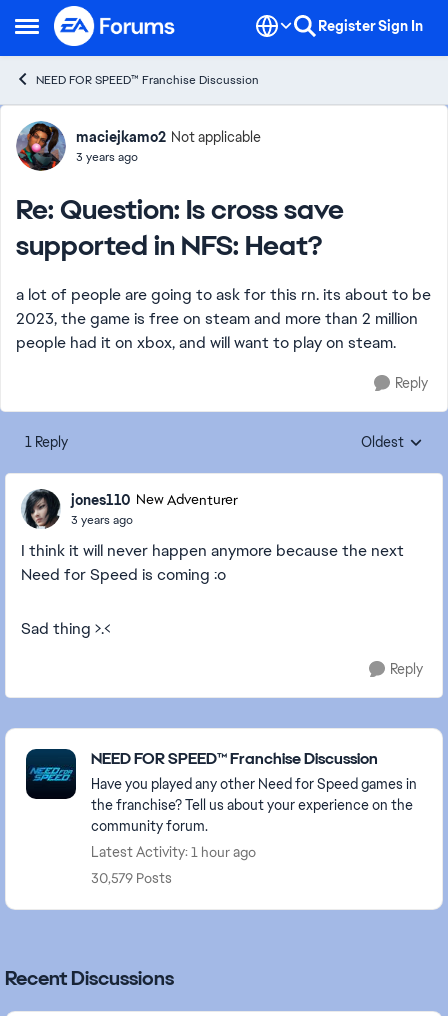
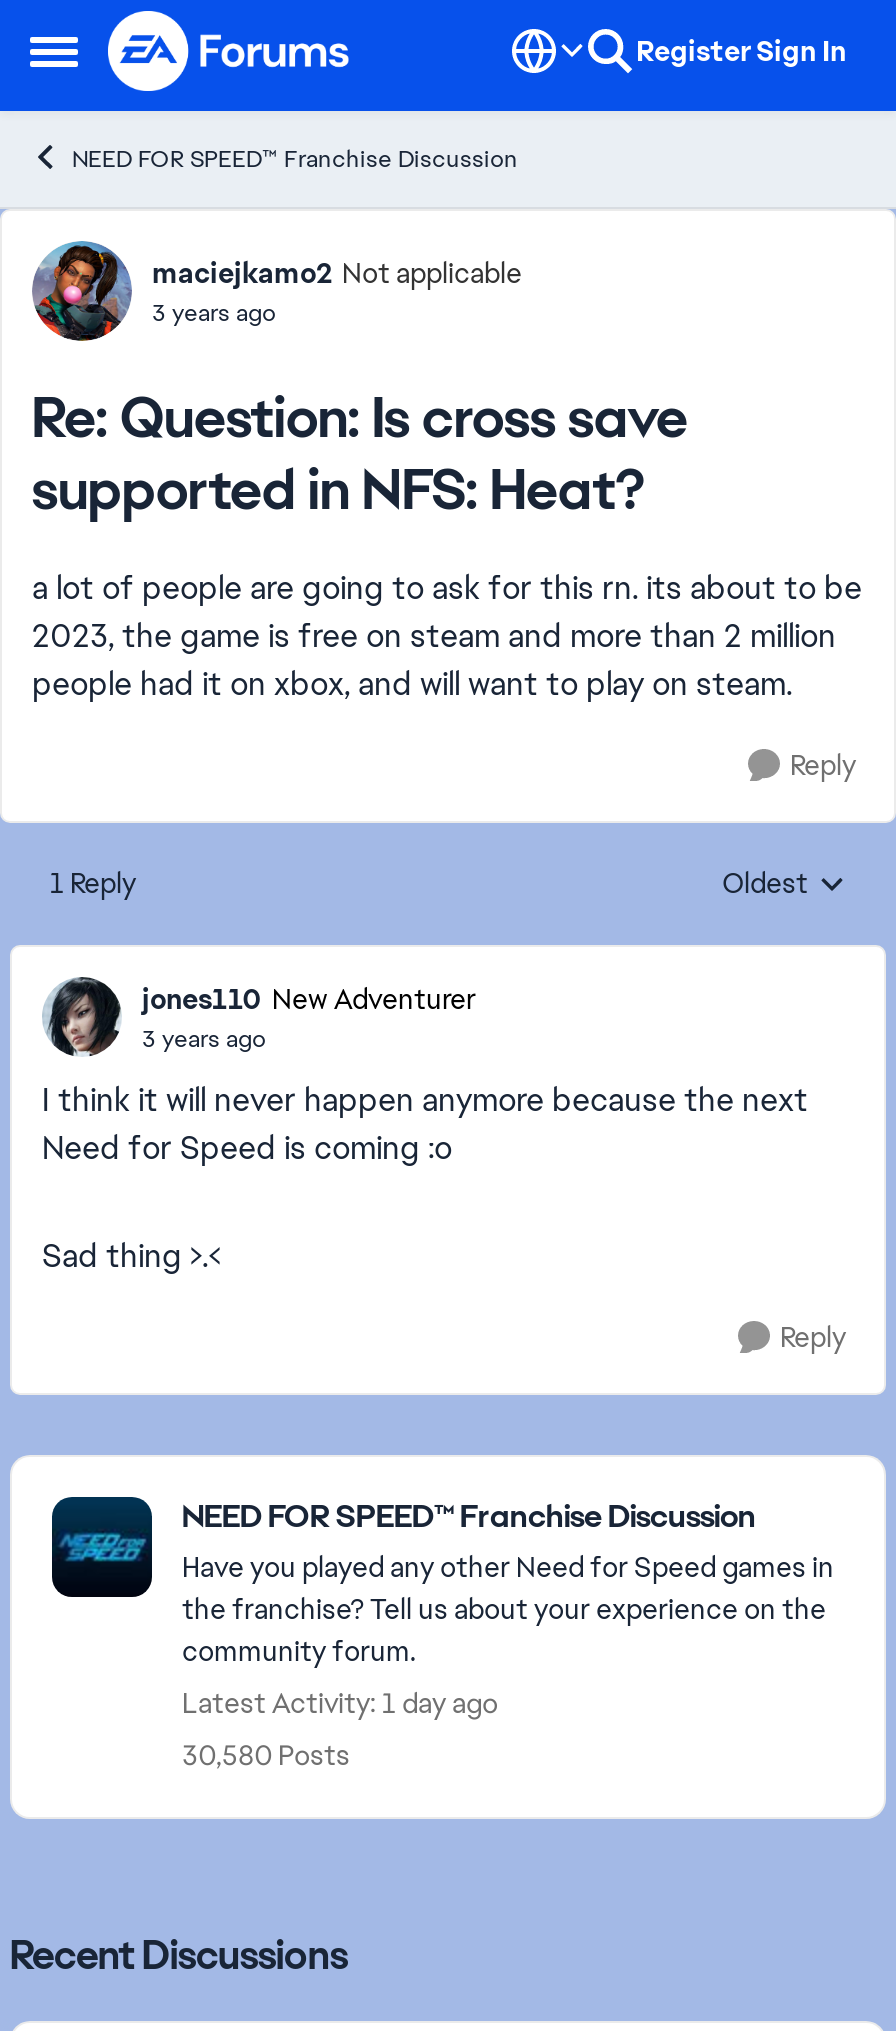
[91,843,256,861] Latest Activity: 1 hour ago -> [182,1685,498,1721] Latest Activity: 1 day ago
[91,869,172,887] 30,579 Posts -> [182,1737,350,1773] 30,580 Posts

